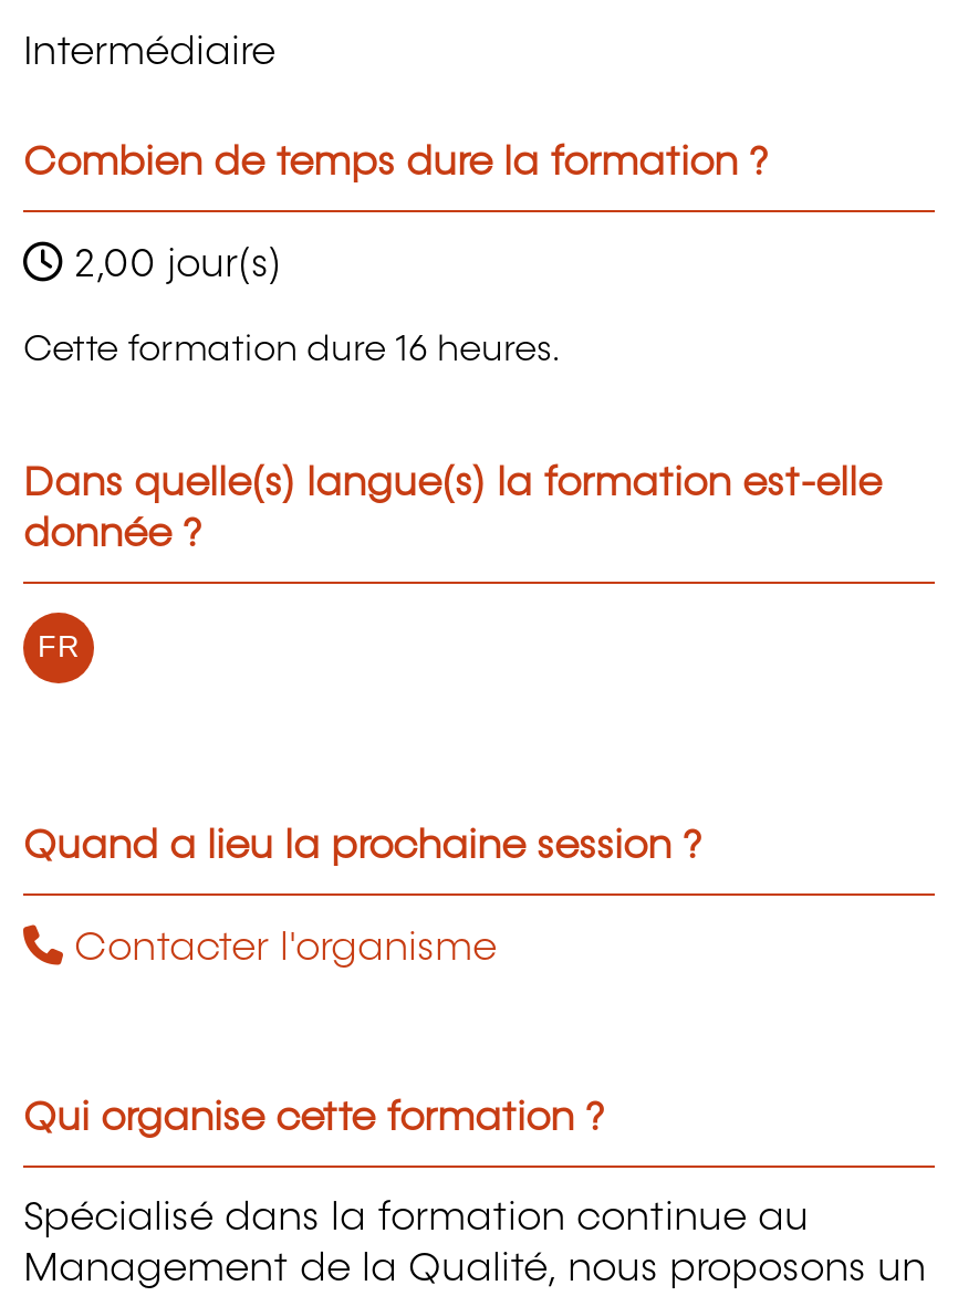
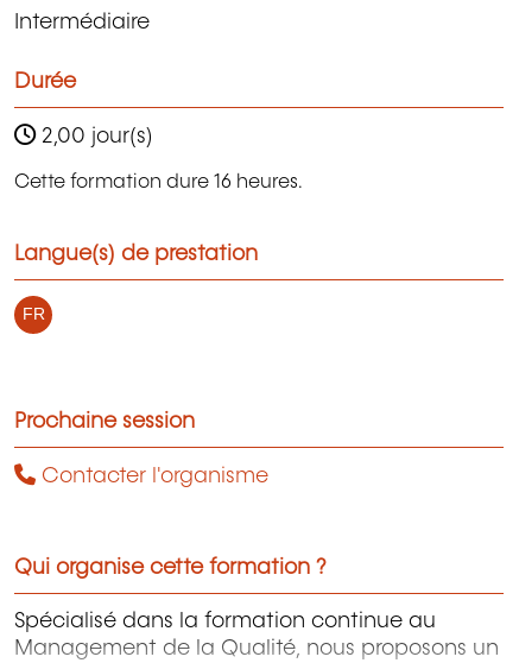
[23,144,769,183] Combien de temps dure la formation ? -> [14,71,76,93] Durée
[23,464,882,555] Dans quelle(s) langue(s) la formation est-elle | donnée ? -> [14,244,258,265] Langue(s) de prestation
[23,827,702,867] Quand a lieu la prochaine session ? -> [14,411,195,432] Prochaine session

